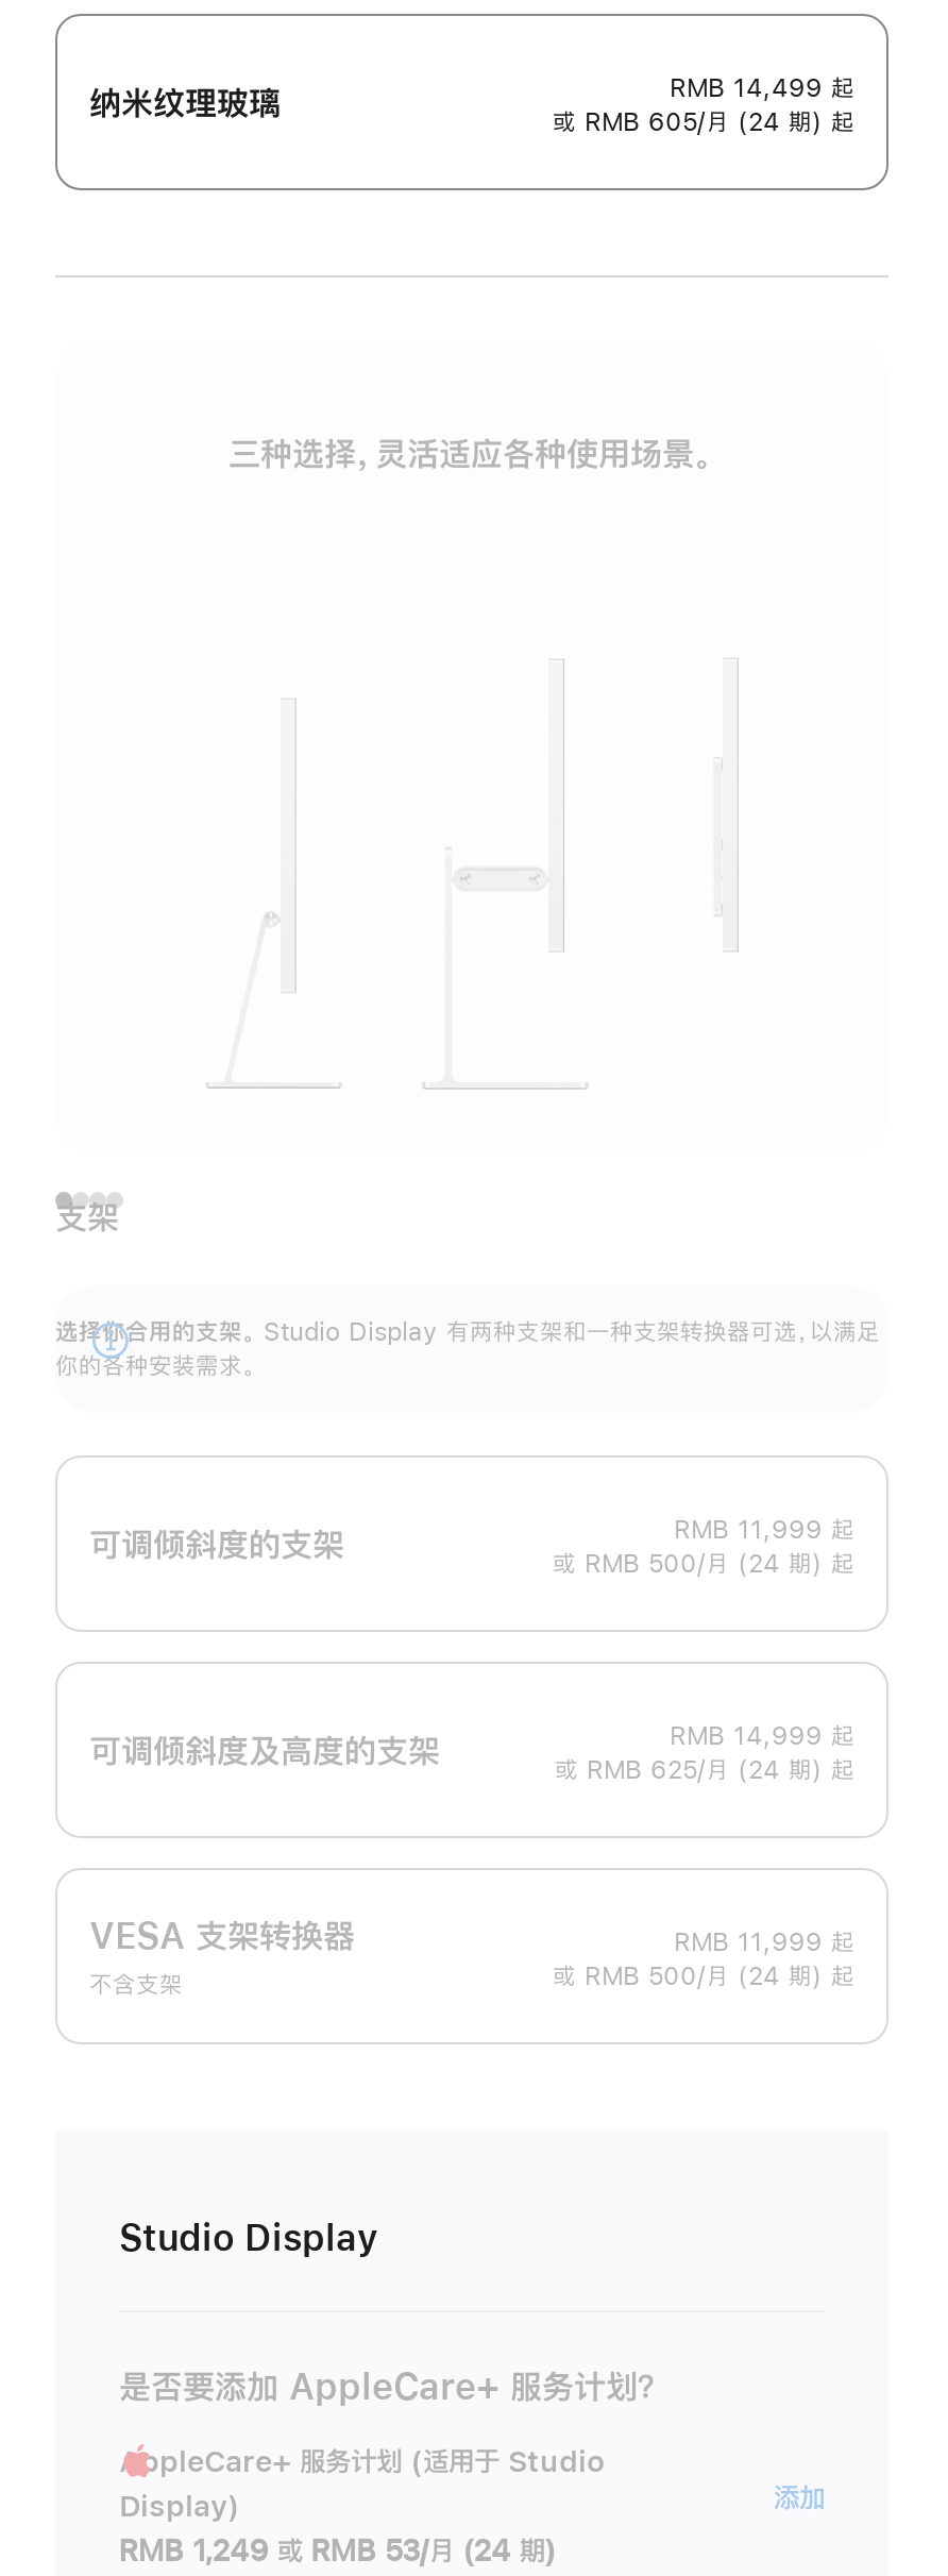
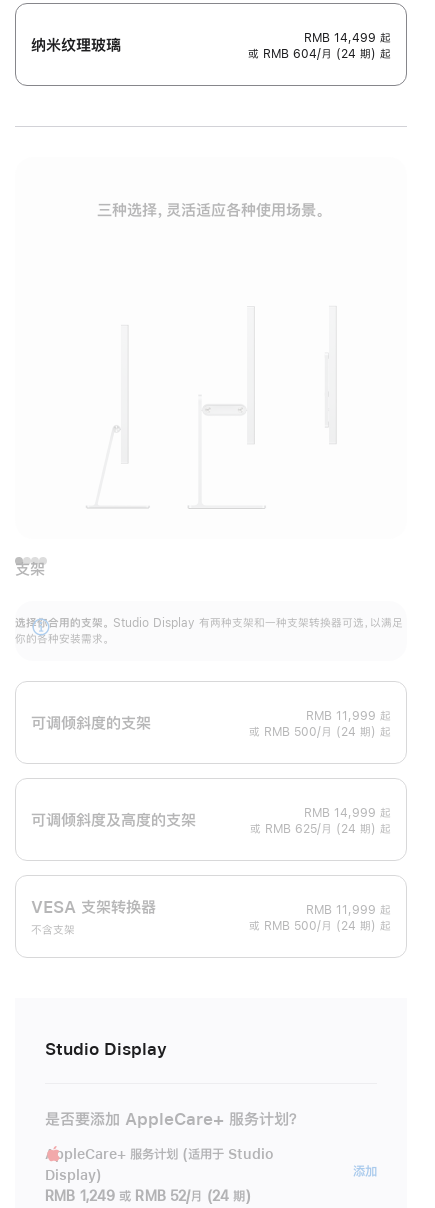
[553,110,854,135] 或 RMB 605/月 (24 期) 起 -> [248,48,391,60] 或 RMB 604/月 (24 期) 起
[119,2536,556,2566] RMB 1,249 或 RMB 53/月 (24 期) -> [45,1189,251,1203] RMB 1,249 或 RMB 52/月 (24 期)

